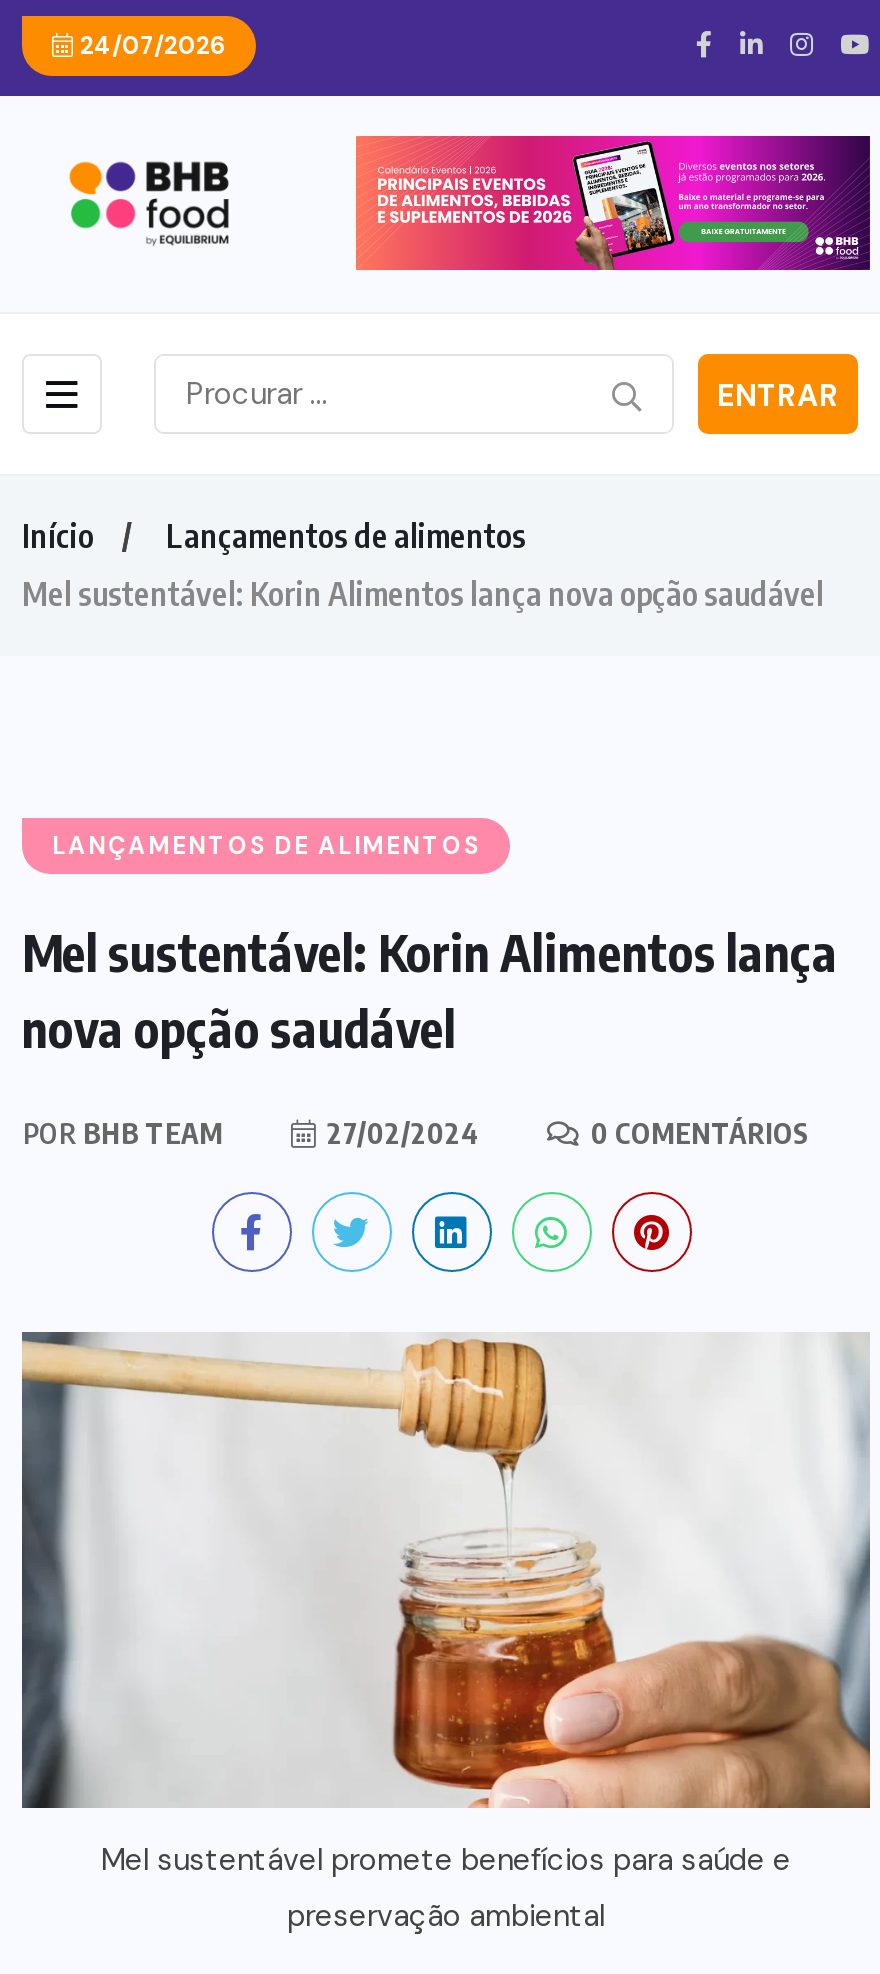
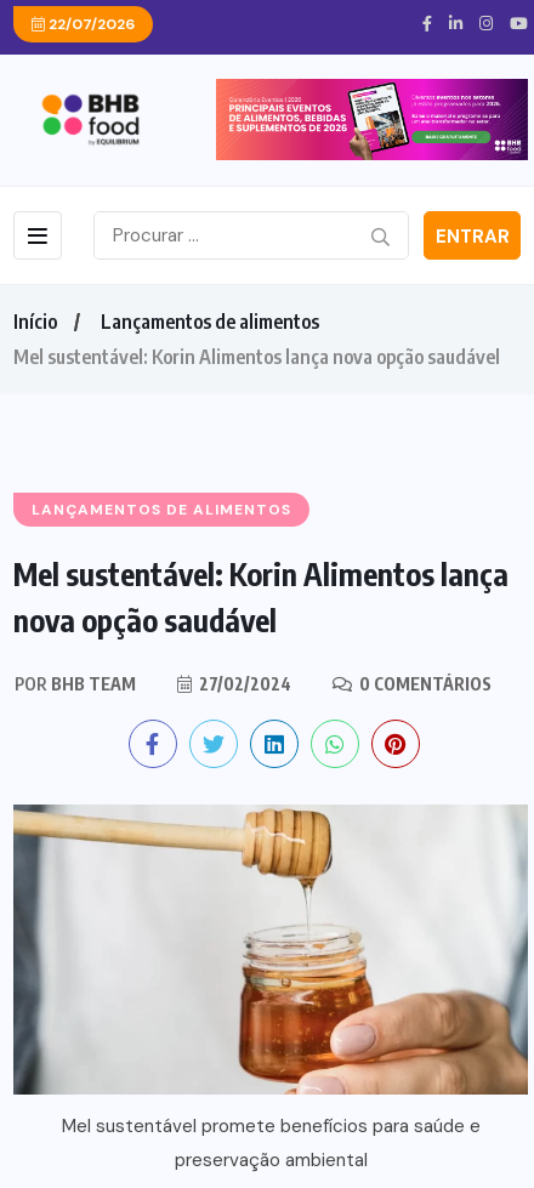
[74,30,226,62] 24/07/2026 -> [45,15,135,34] 22/07/2026

